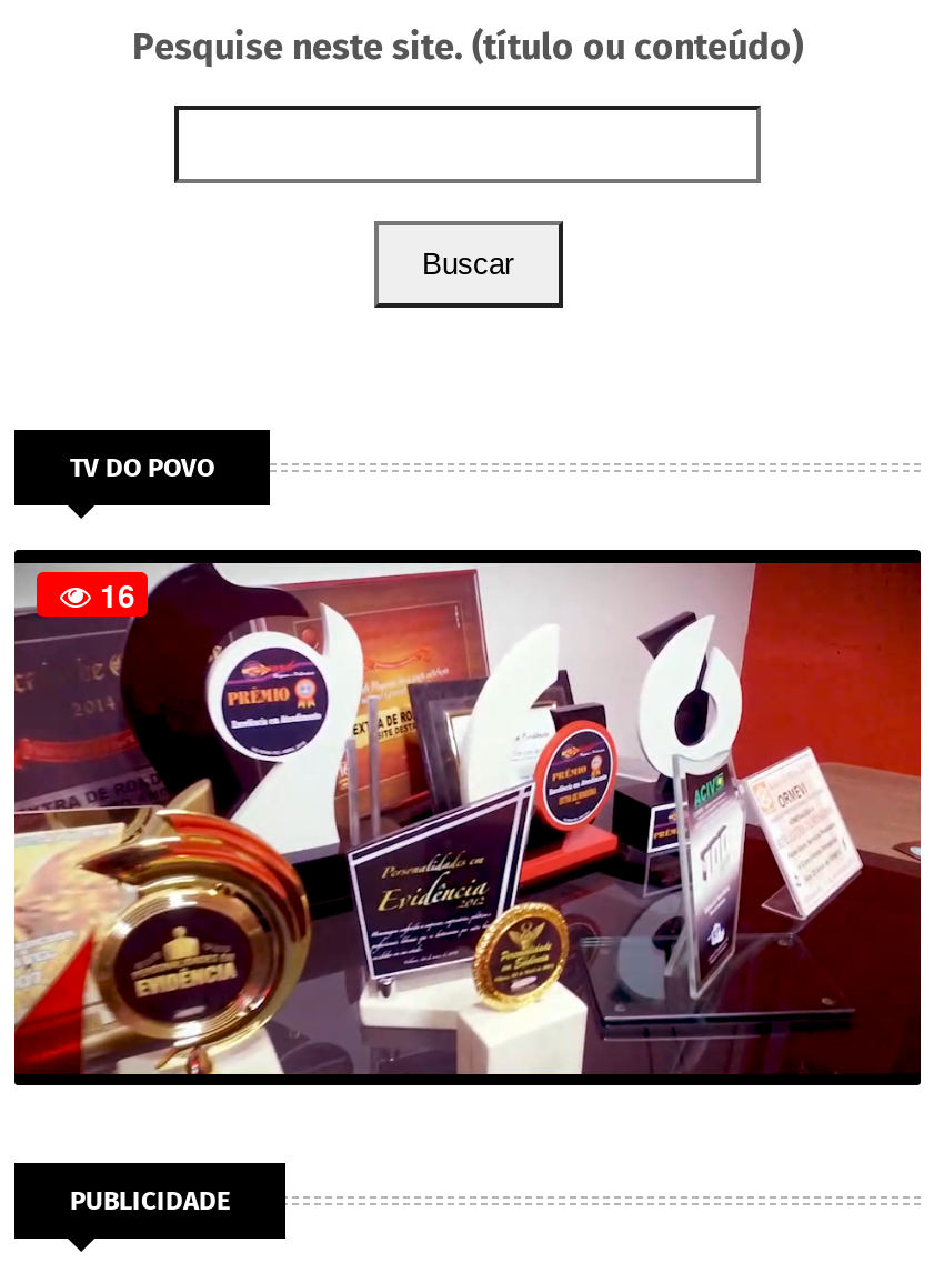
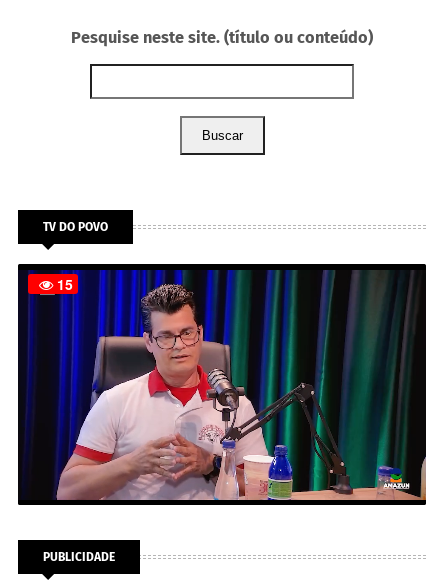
[12,561,923,1076] [image] -> [17,269,427,501] [image]

